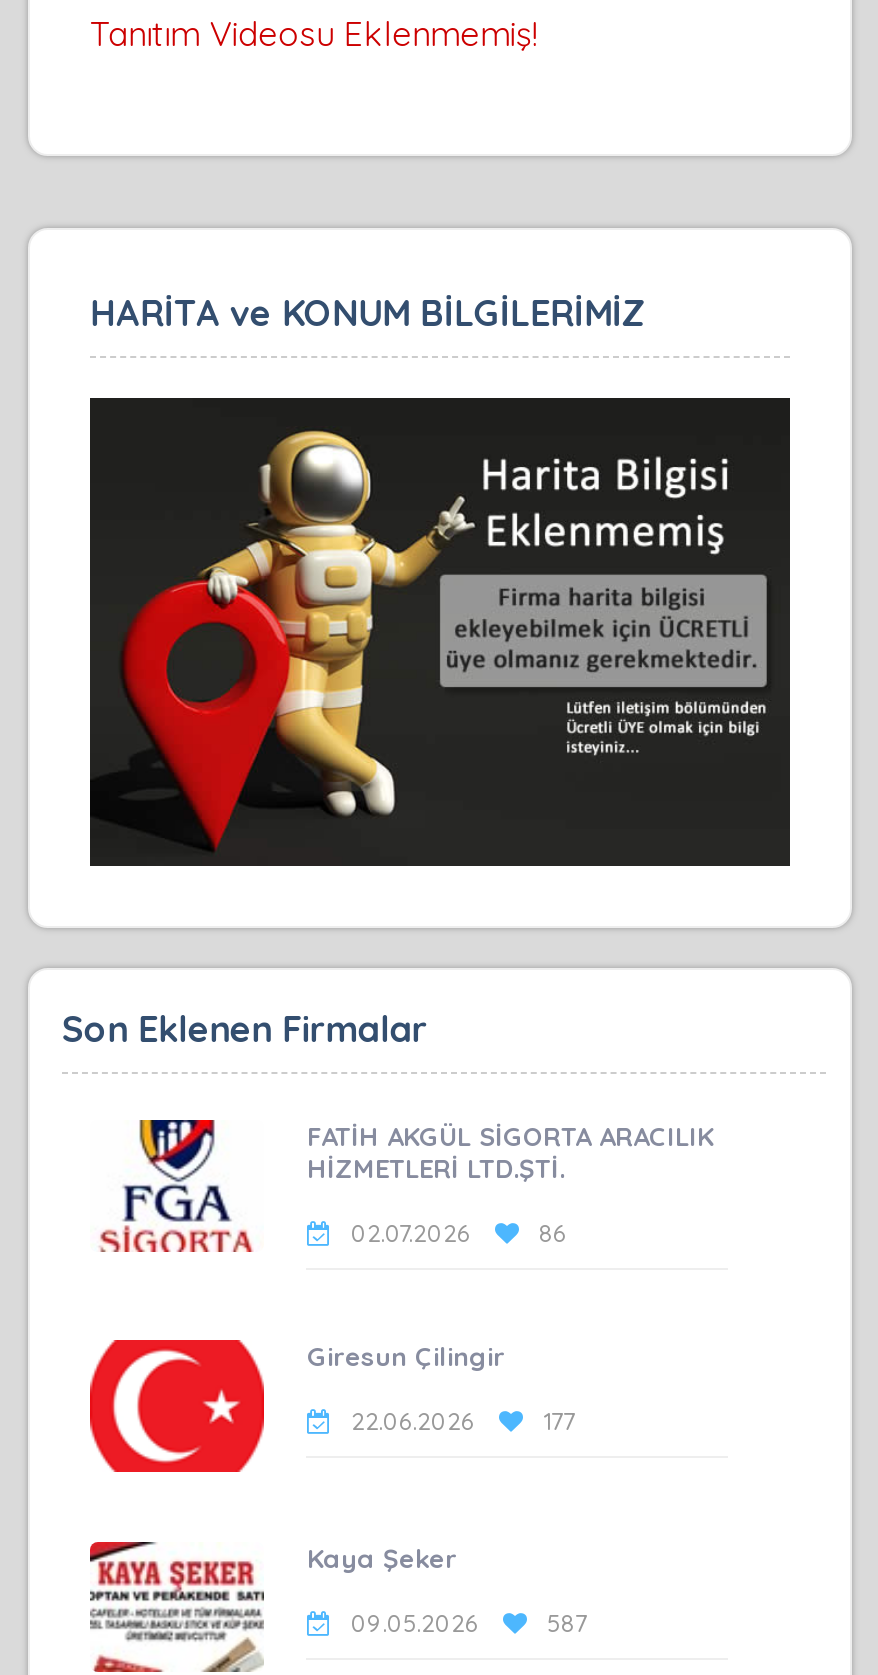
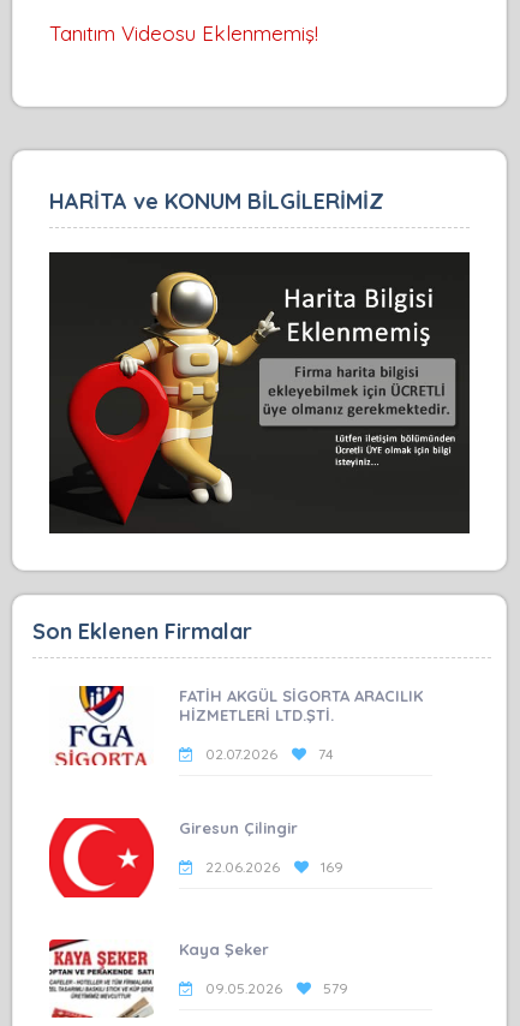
[351,1218,567,1248] 02.07.2026 86 -> [206,745,334,763] 02.07.2026 74
[351,1406,575,1436] 22.06.2026 177 -> [206,858,344,876] 22.06.2026 169
[351,1607,587,1637] 09.05.2026 587 -> [206,979,349,997] 09.05.2026 579

